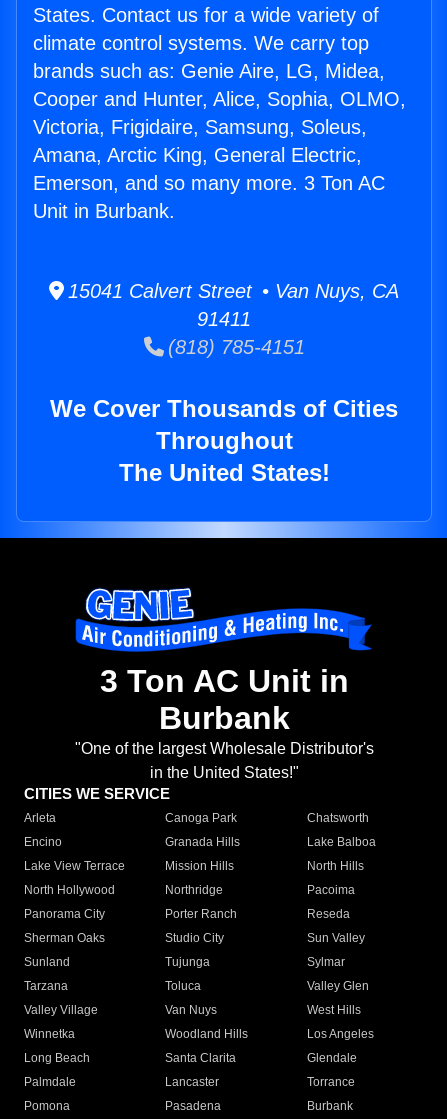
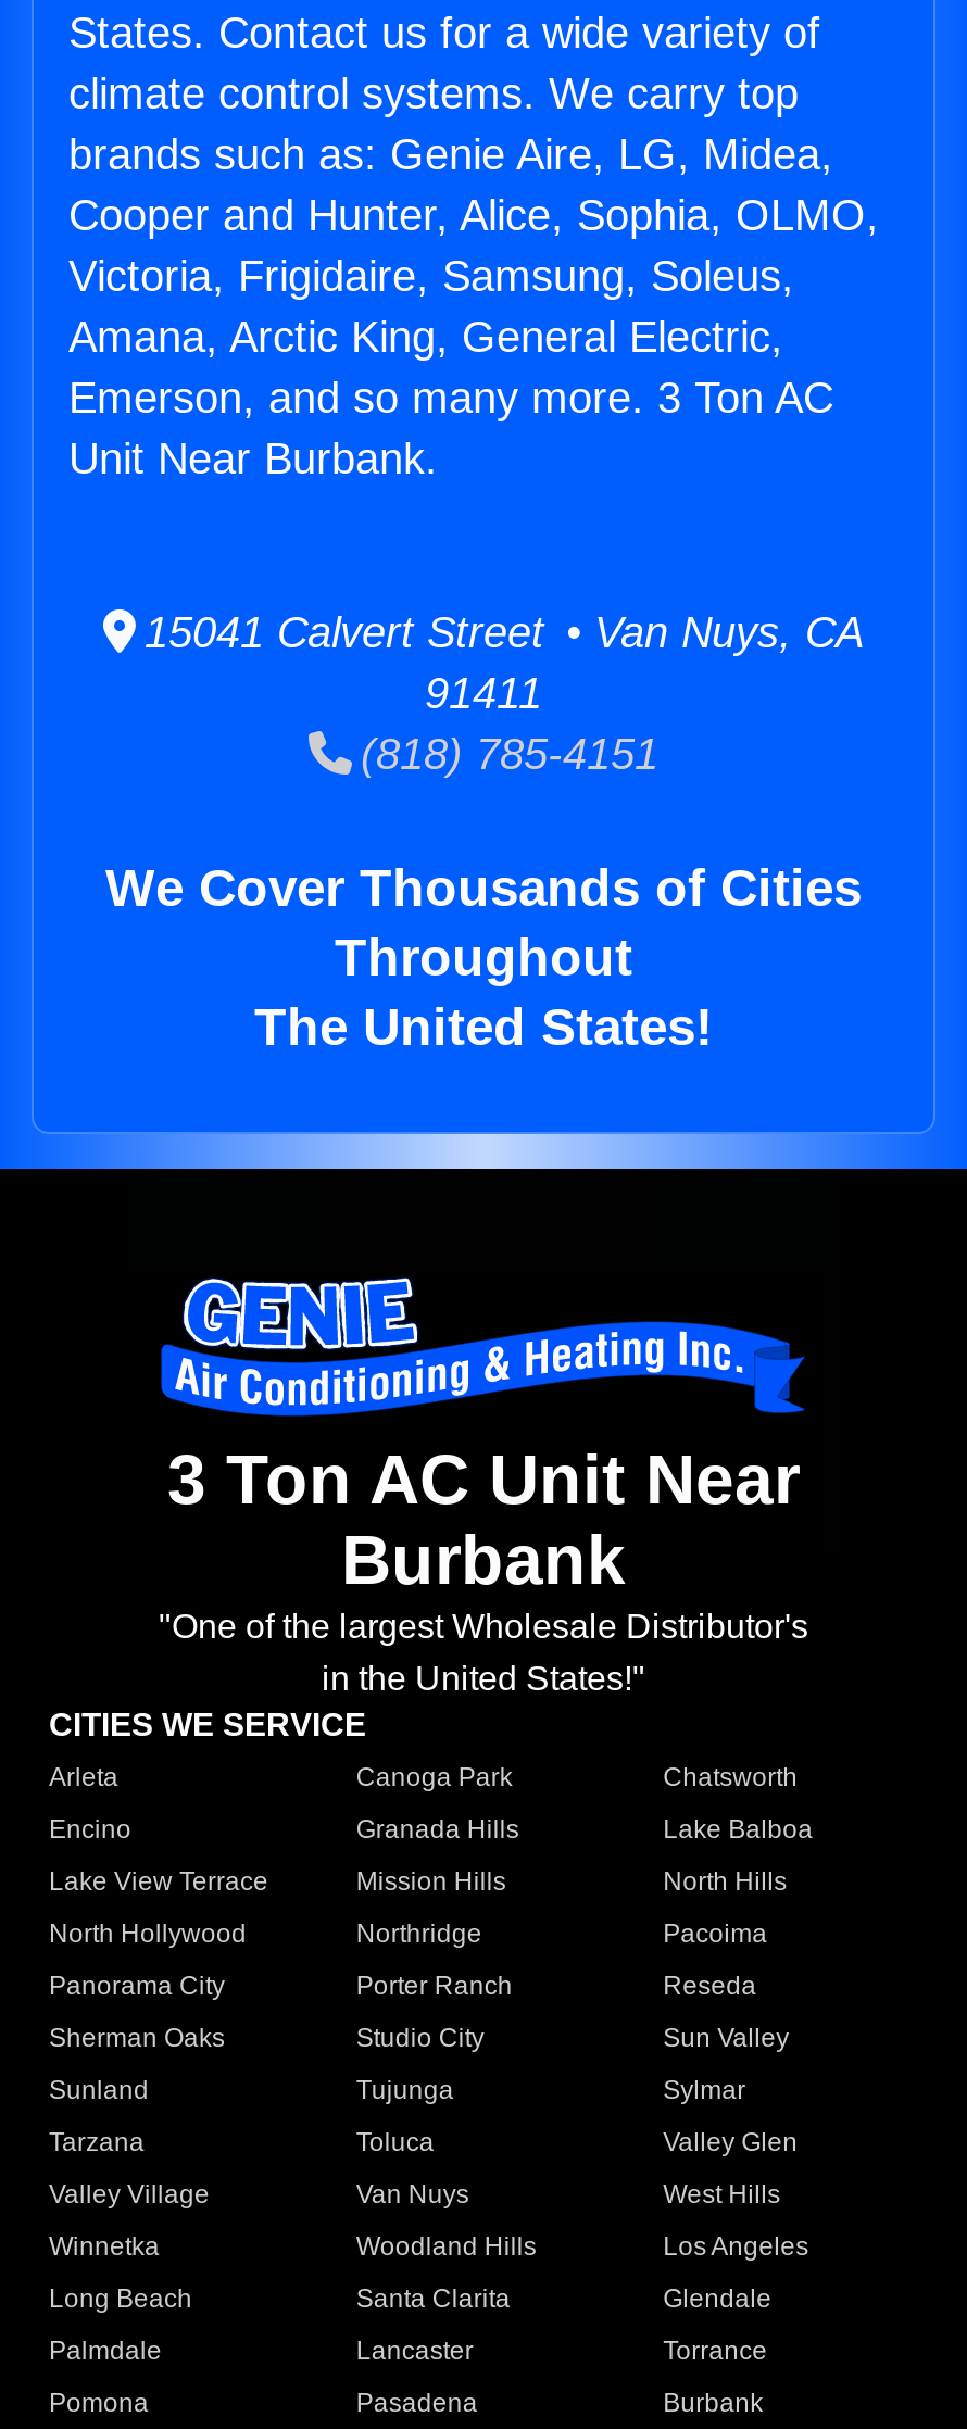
[33,200,175,222] Unit in Burbank. -> [68,435,438,483] Unit Near Burbank.
[99,663,348,699] 3 Ton AC Unit in -> [167,1441,800,1519] 3 Ton AC Unit Near

